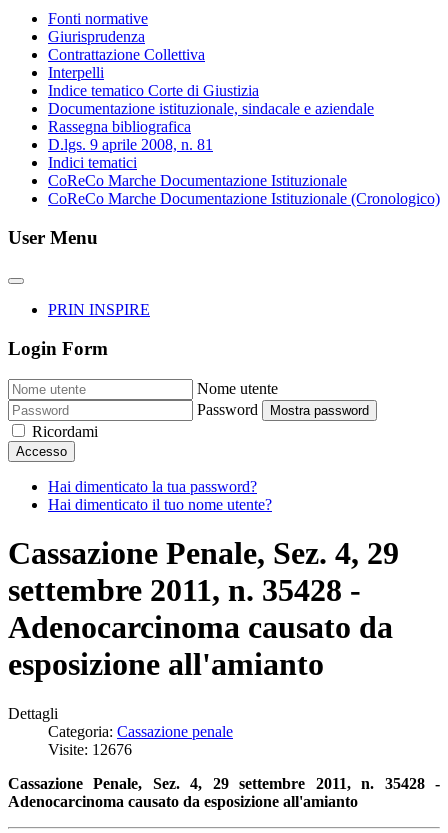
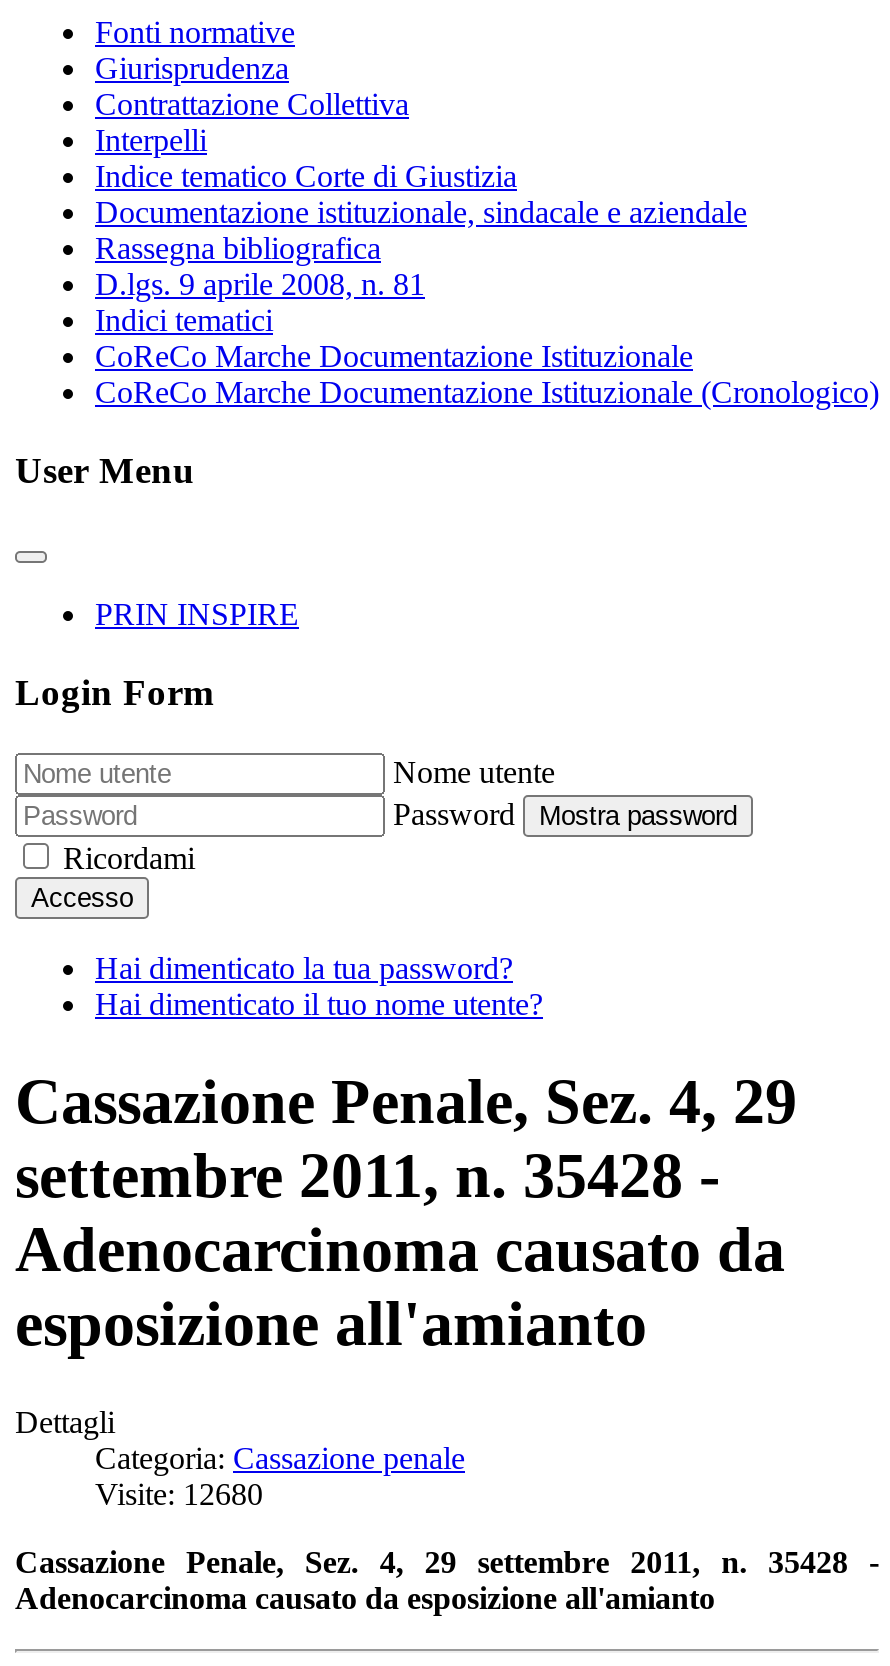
[48,741,132,758] Visite: 12676 -> [95,1476,263,1510] Visite: 12680

